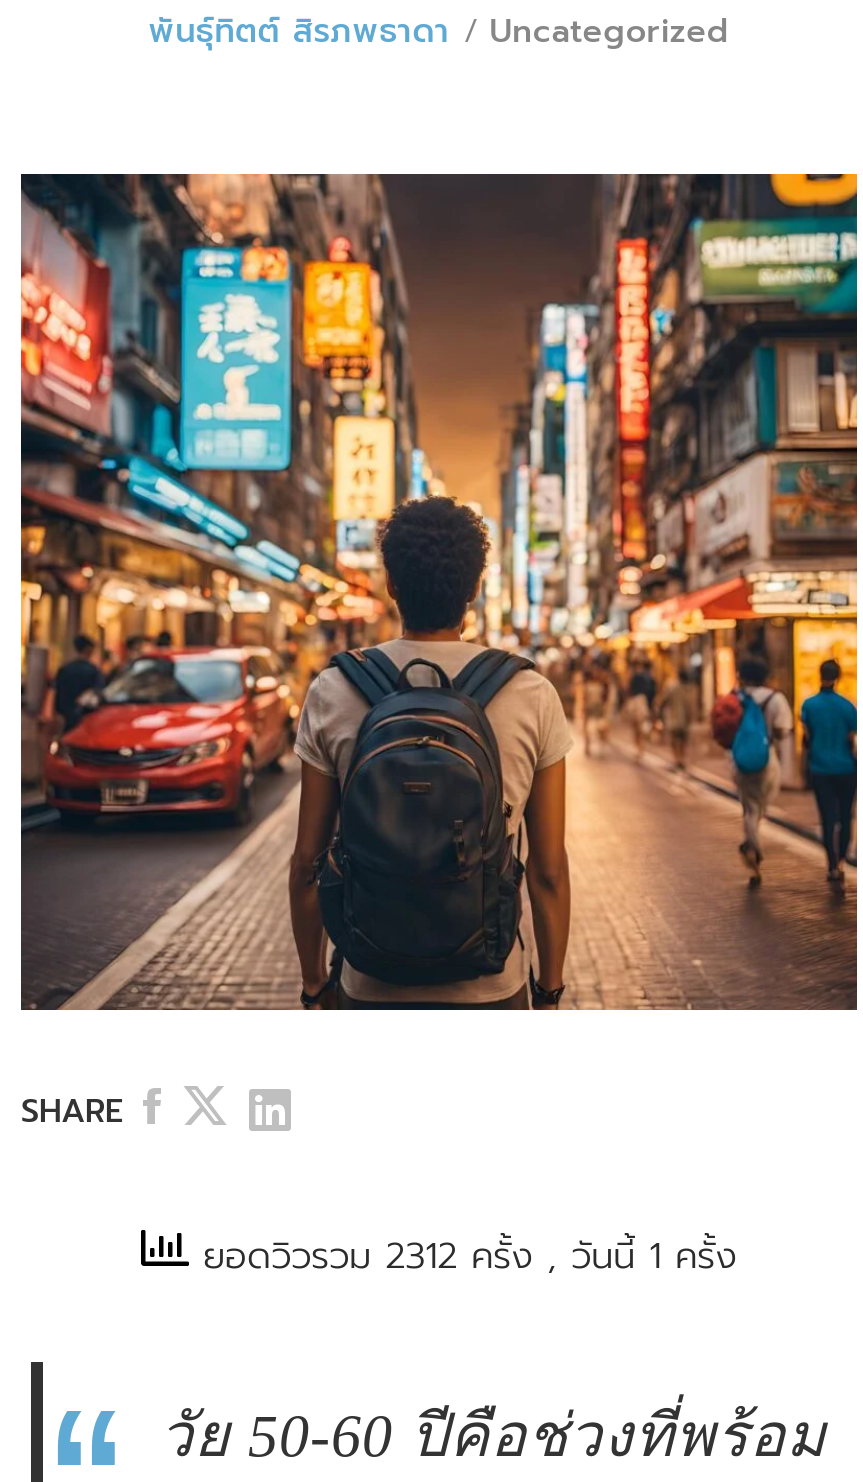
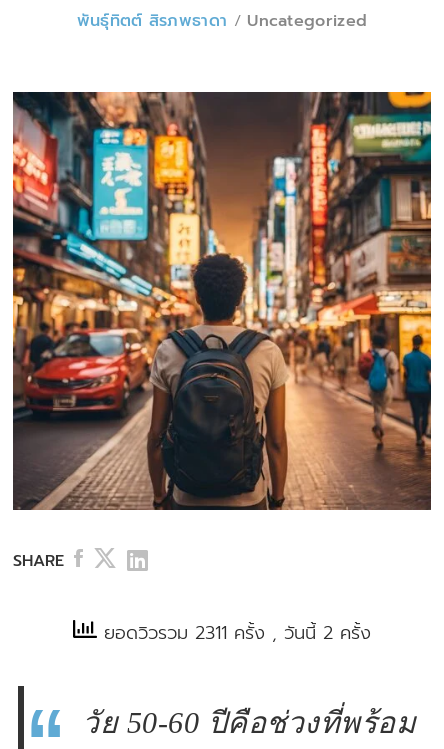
[189,1228,737,1284] ยอดวิวรวม 2312 ครั้ง, วันนี้ 1 ครั้ง -> [97,619,371,647] ยอดวิวรวม 2311 ครั้ง, วันนี้ 2 ครั้ง

